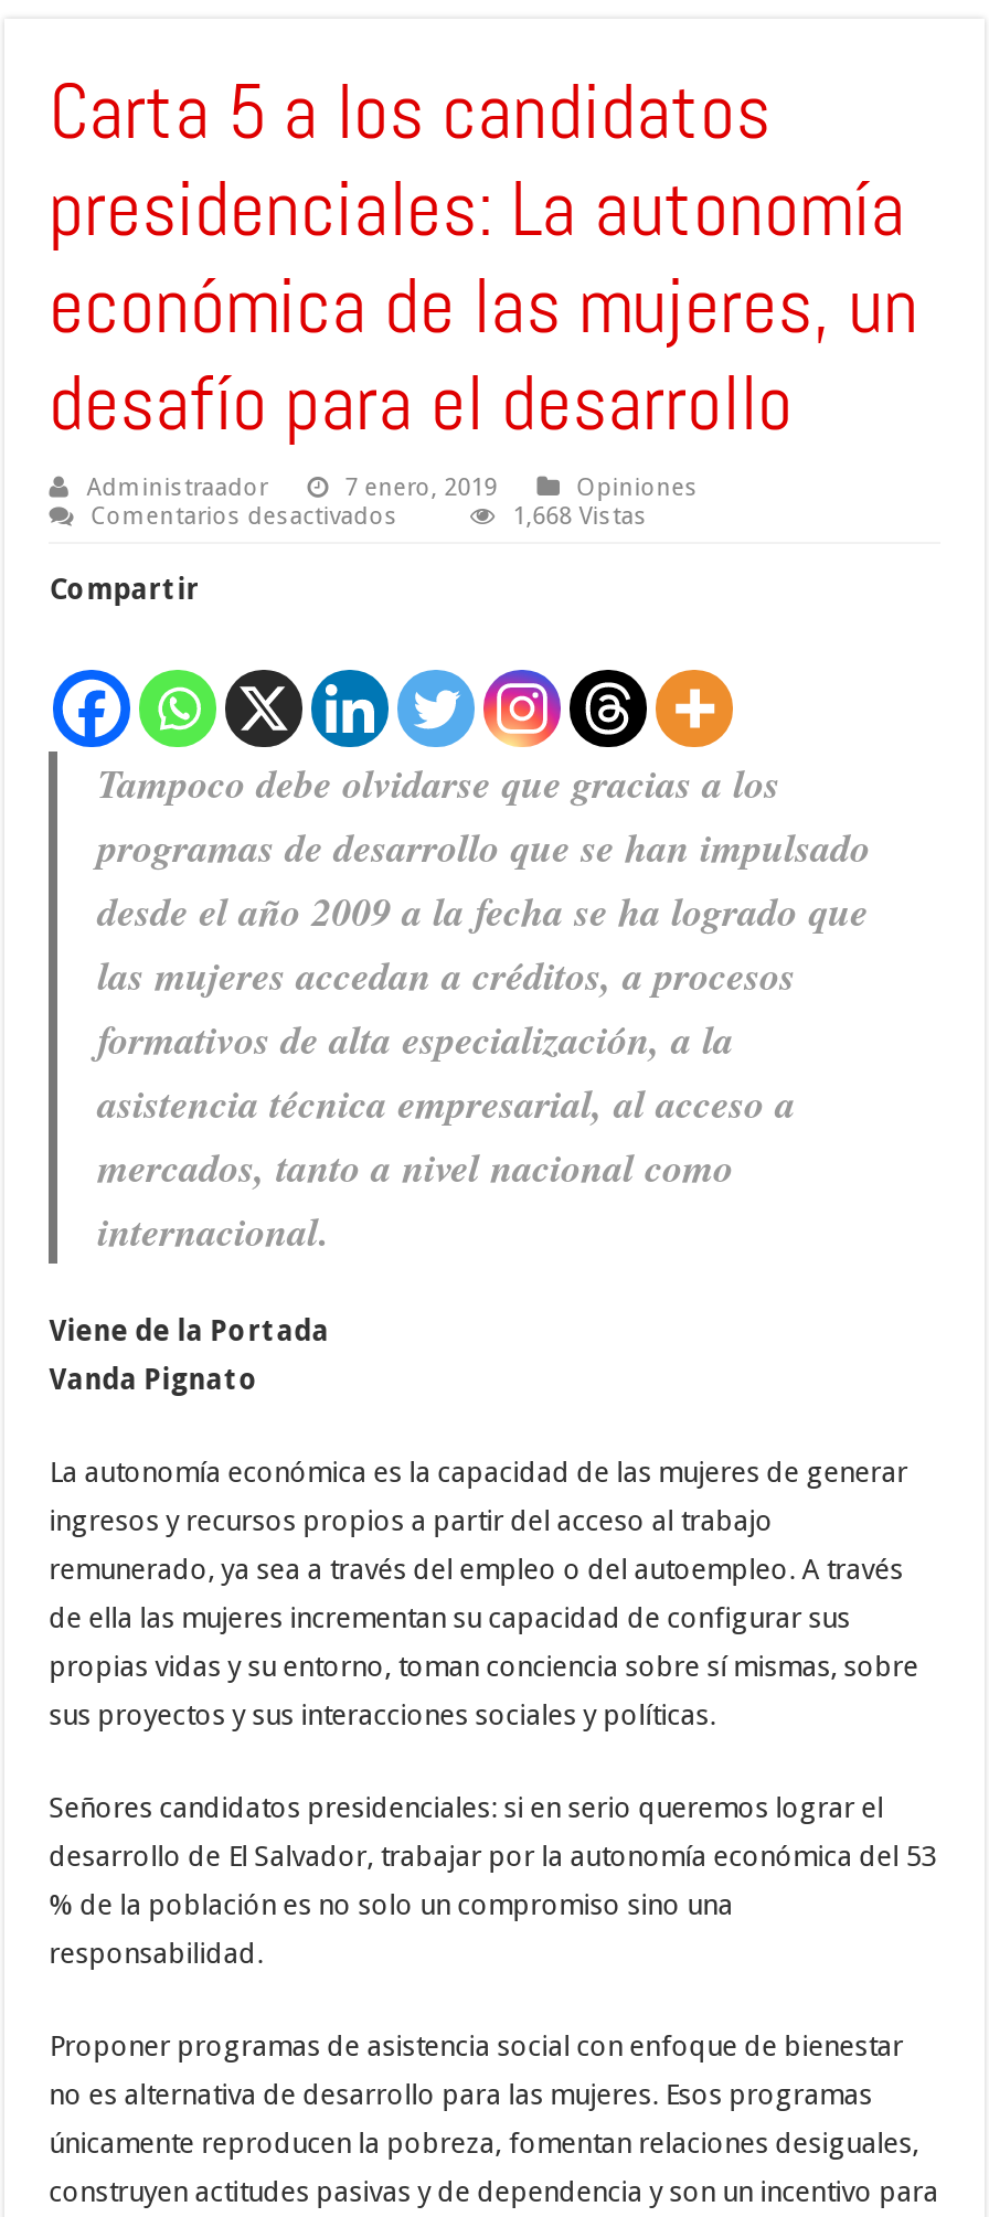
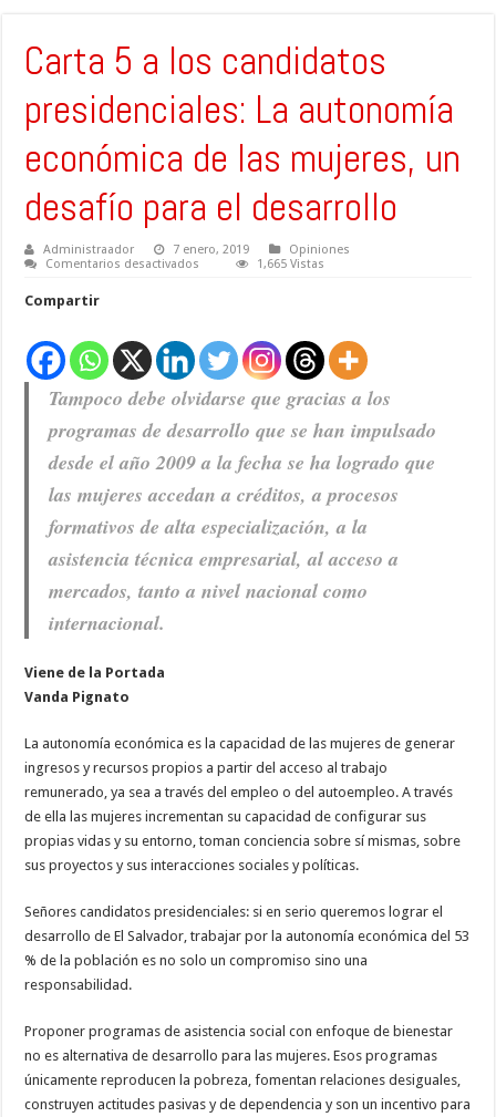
[513,503,647,532] 1,668 Vistas -> [257,257,325,272] 1,665 Vistas

